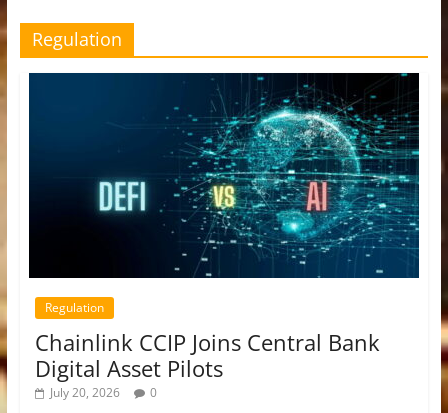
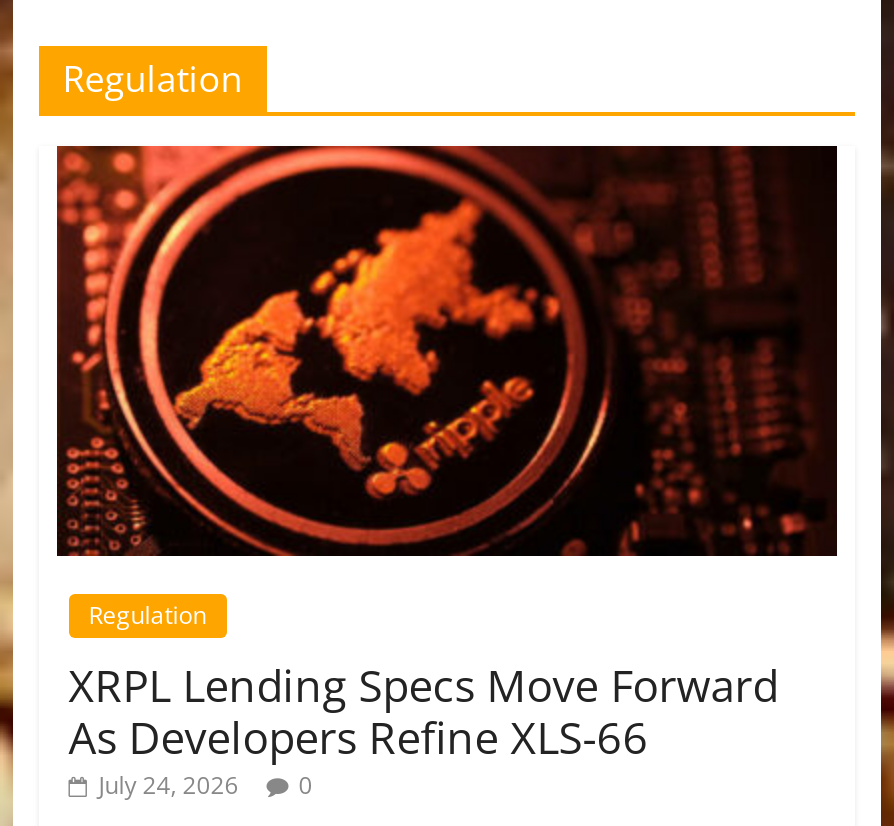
[28,72,420,279] [image] -> [55,144,839,558] [image]
[35,327,380,401] Chainlink CCIP Joins Central Bank | Digital Asset Pilots | July 20, 2026 -> [69,653,779,801] XRPL Lending Specs Move Forward | As Developers Refine XLS-66 | July 24, 2026

